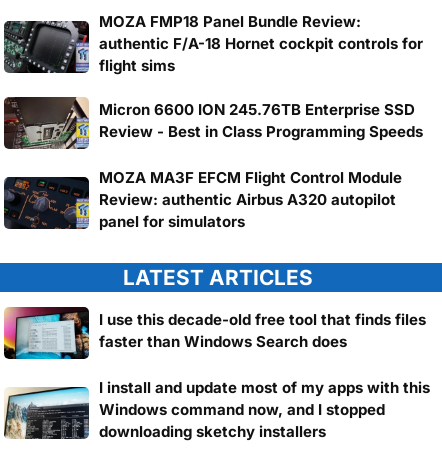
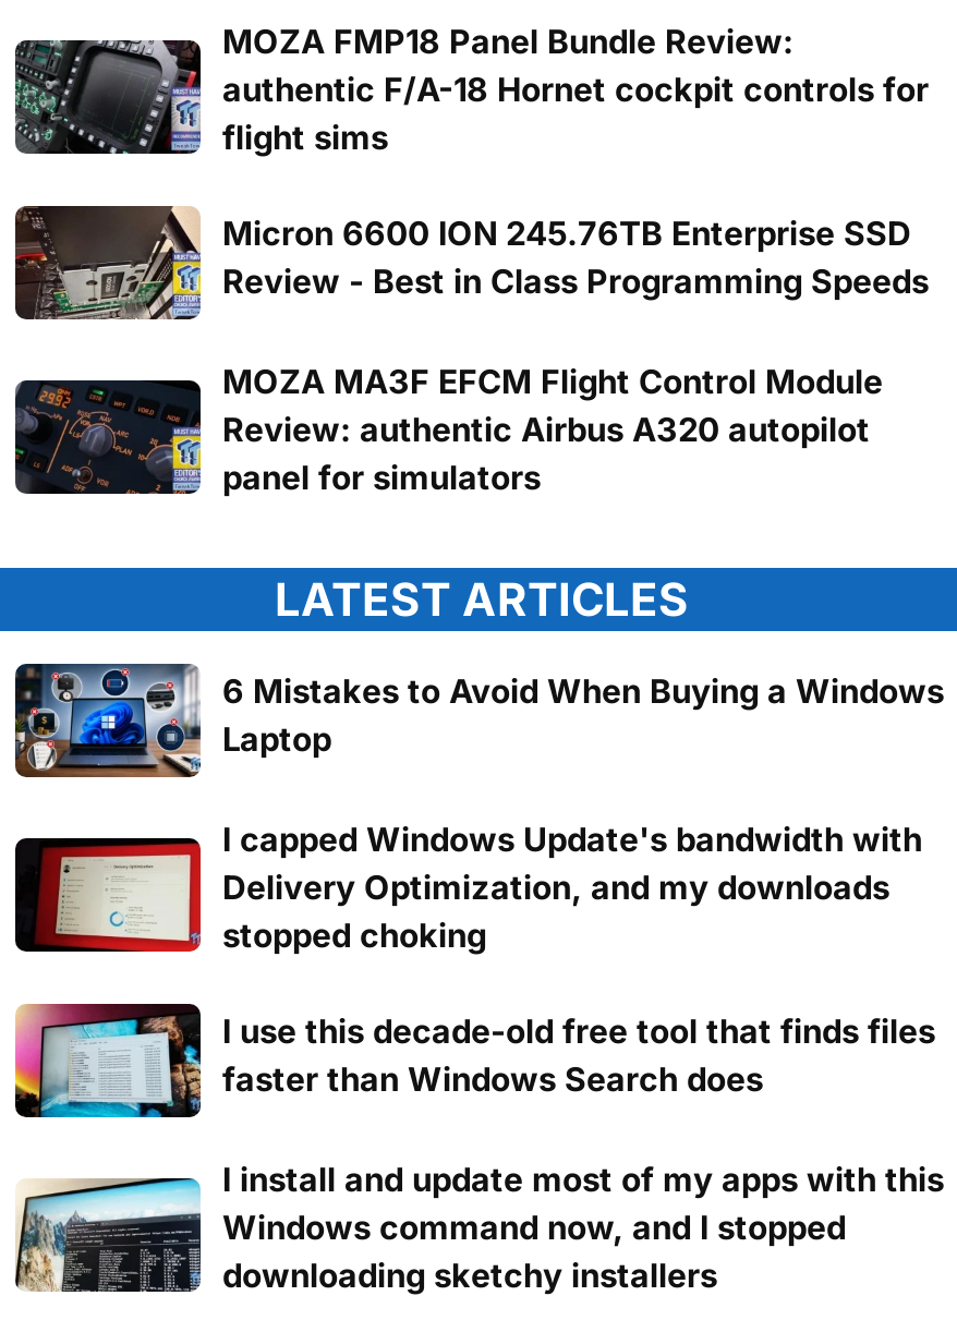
none -> [13,664,944,957] [image] | 6 Mistakes to Avoid When Buying a Windows | Laptop | I capped Windows Update's bandwidth with | Delivery Optimization, and my downloads | stopped choking
none -> [13,838,192,954] [image]

